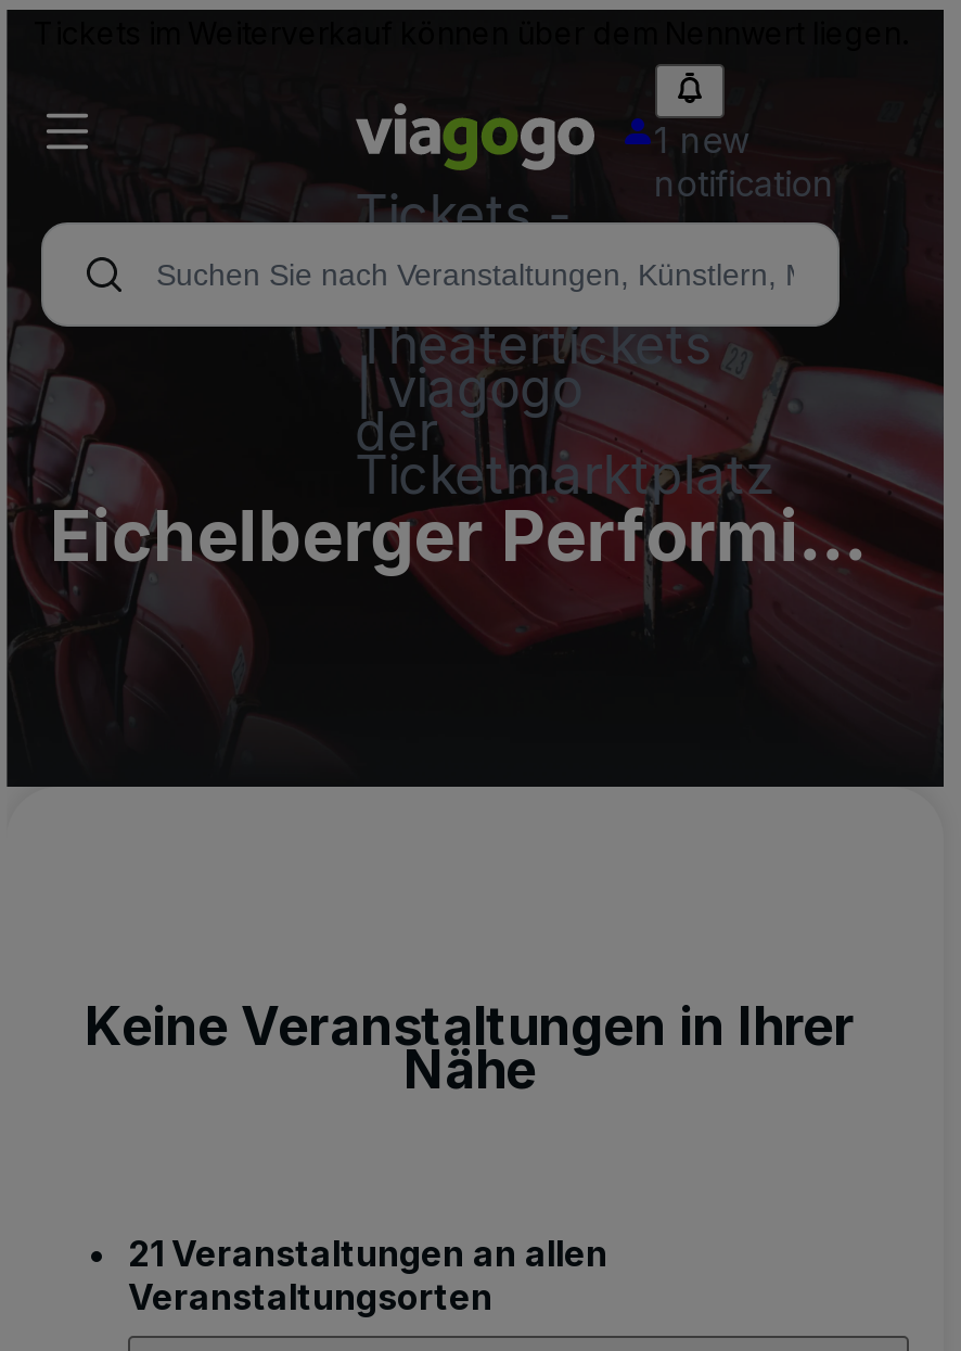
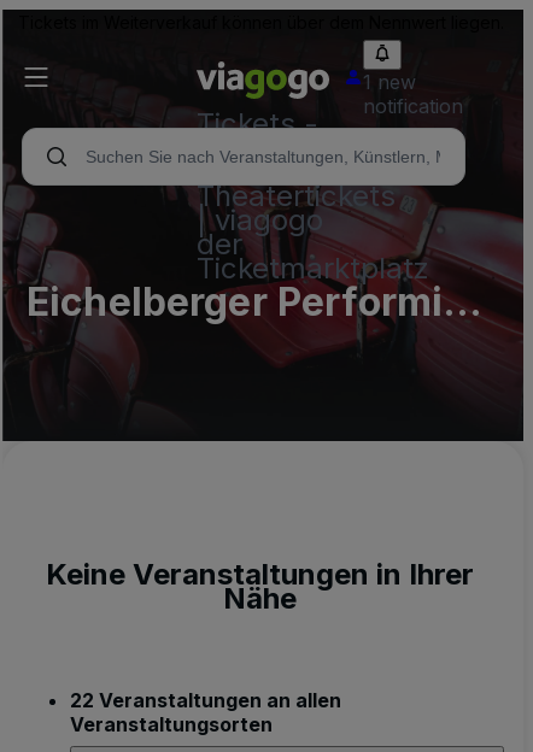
[128,1231,607,1275] 21 Veranstaltungen an allen -> [70,688,341,712] 22 Veranstaltungen an allen

